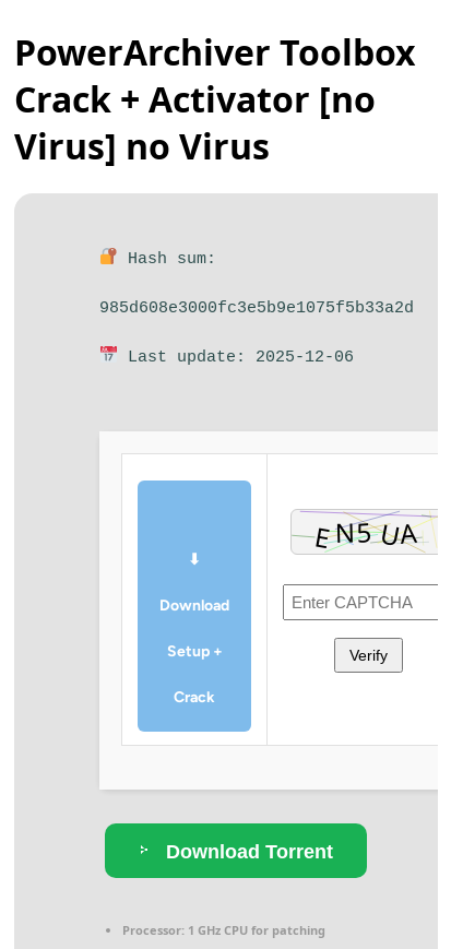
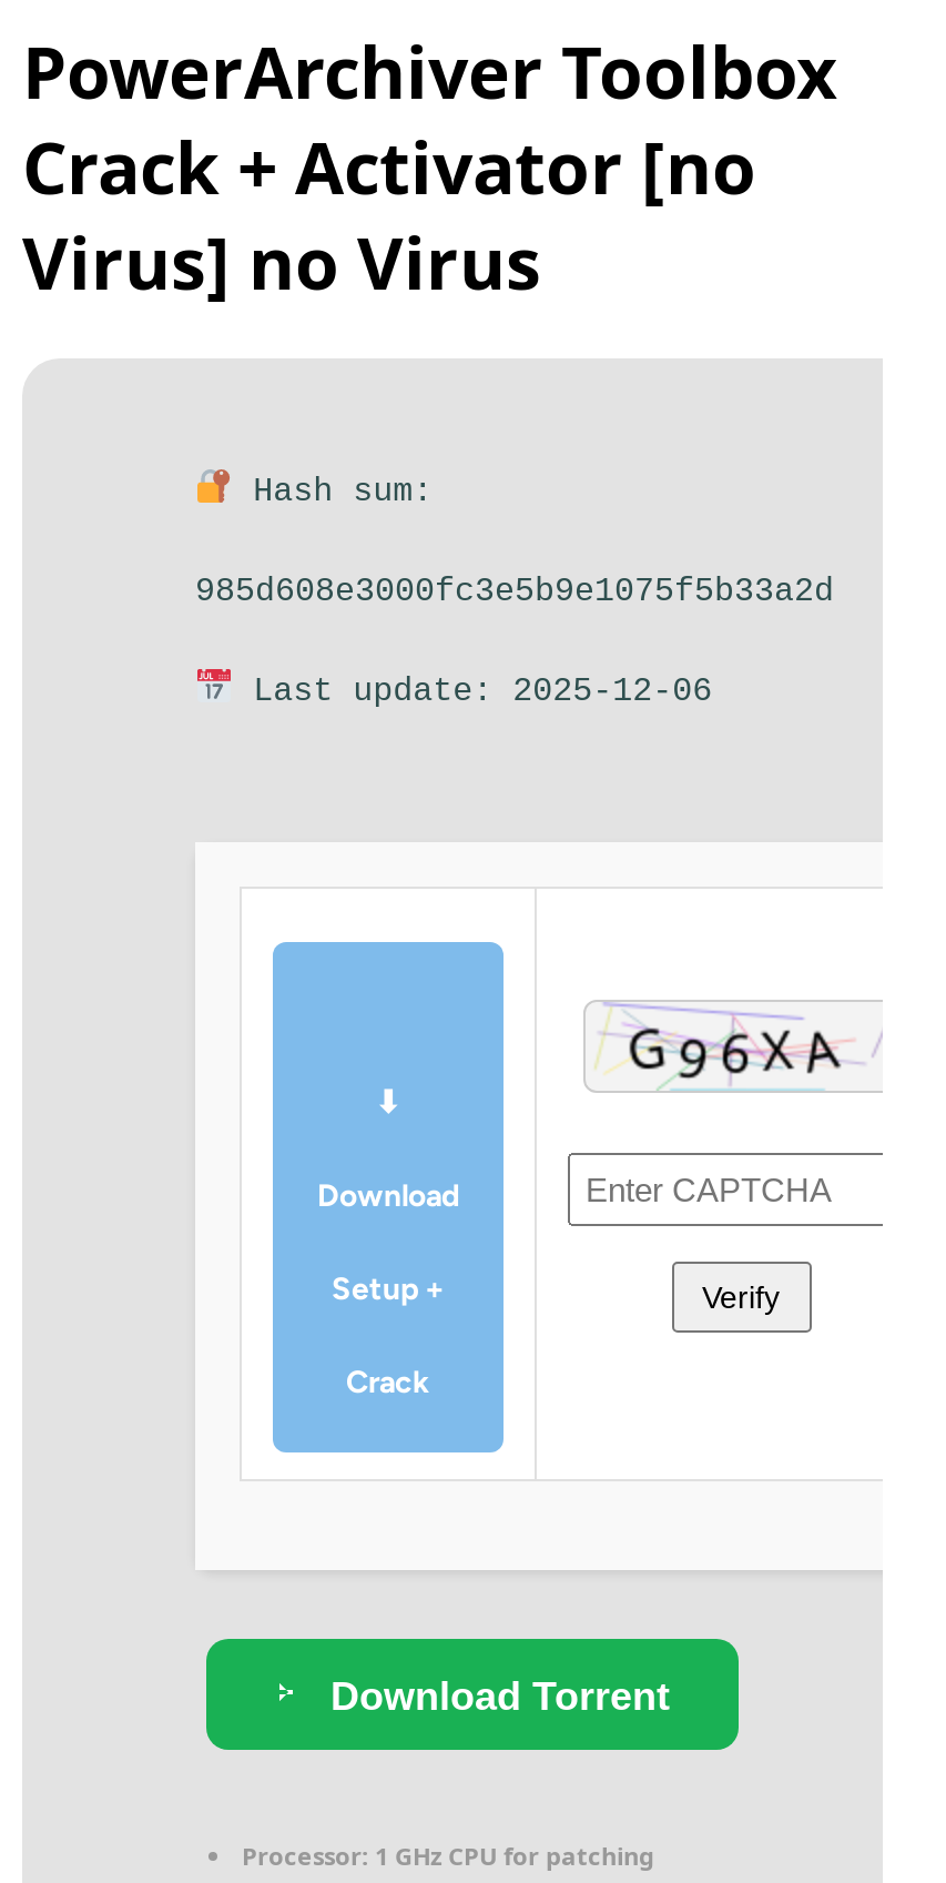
[294,512,437,550] [image] -> [628,1009,803,1080] [image]

